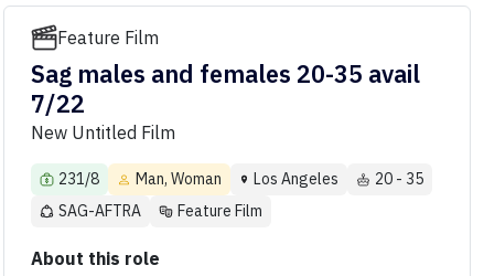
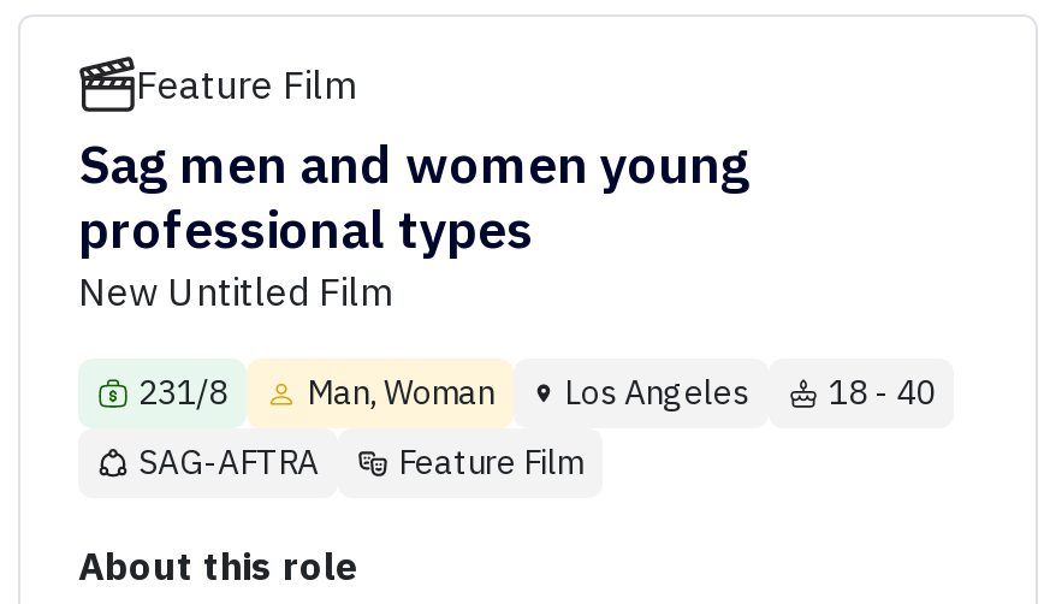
[31,59,420,119] Sag males and females 20-35 avail | 7/22 -> [78,130,749,263] Sag men and women young | professional types
[58,169,423,189] 231/8 Man, Woman Los Angeles 20 - 35 -> [138,371,935,414] 231/8 Man, Woman Los Angeles 18 - 40

